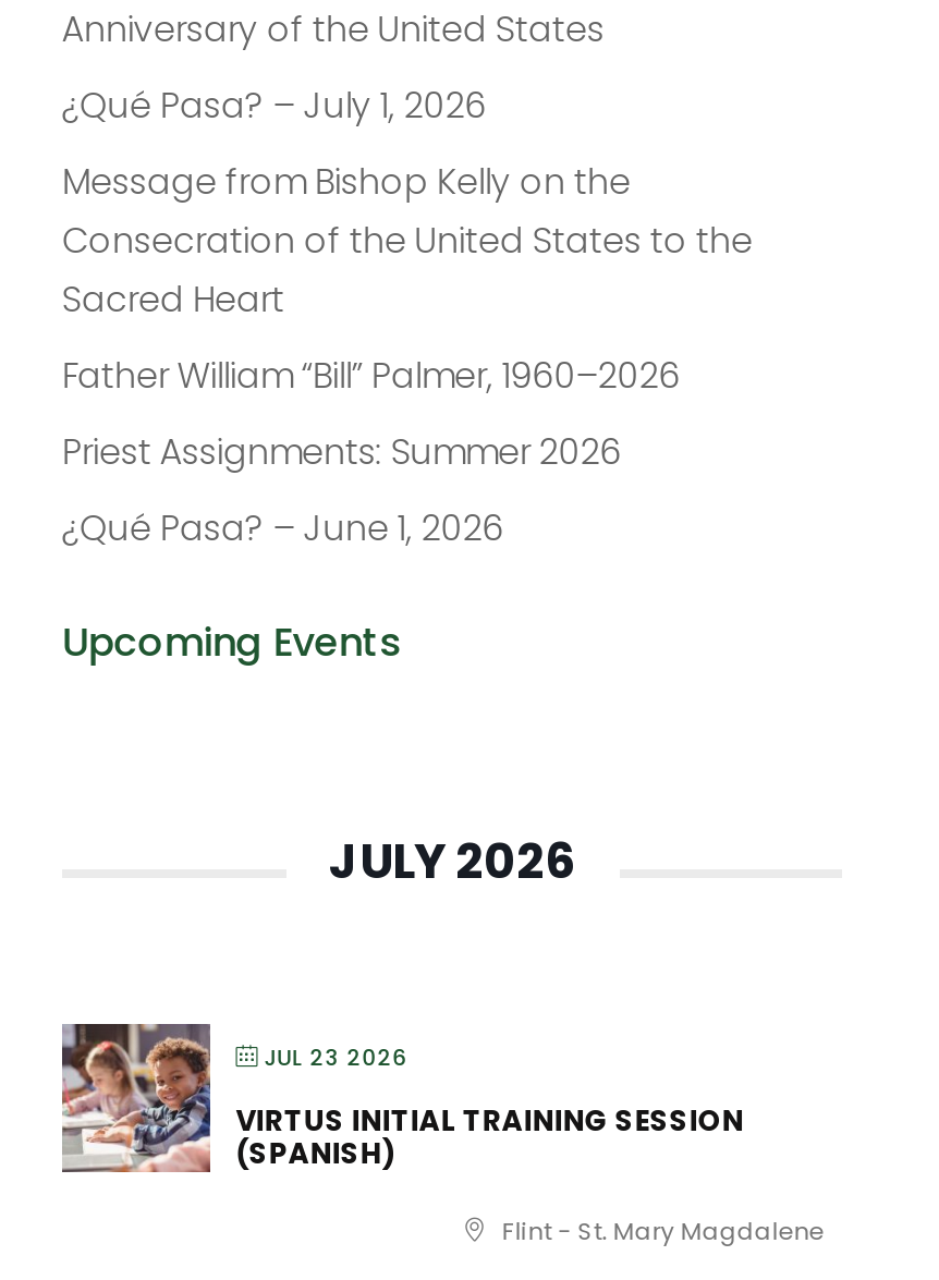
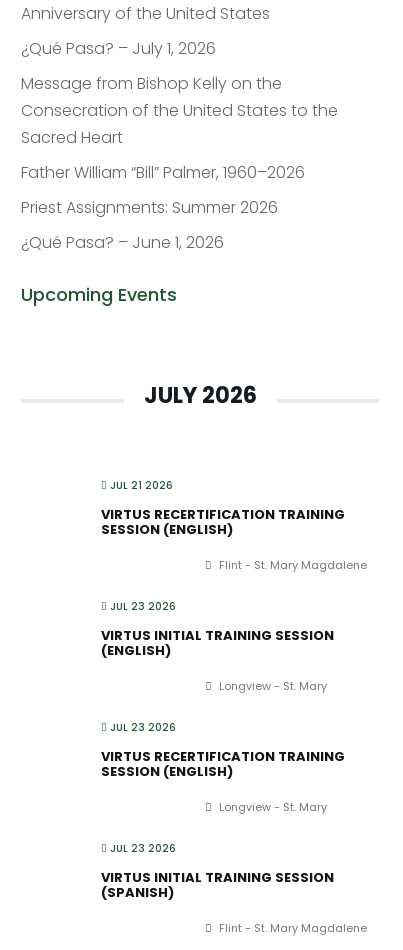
none -> [101,478,367,815] JUL 21 2026 | VIRTUS RECERTIFICATION TRAINING | SESSION (ENGLISH) | Flint - St. Mary Magdalene | JUL 23 2026 | VIRTUS INITIAL TRAINING SESSION | (ENGLISH) | Longview - St. Mary | JUL 23 2026 | VIRTUS RECERTIFICATION TRAINING | SESSION (ENGLISH) | Longview - St. Mary
[60,1022,212,1174] [image] -> none

